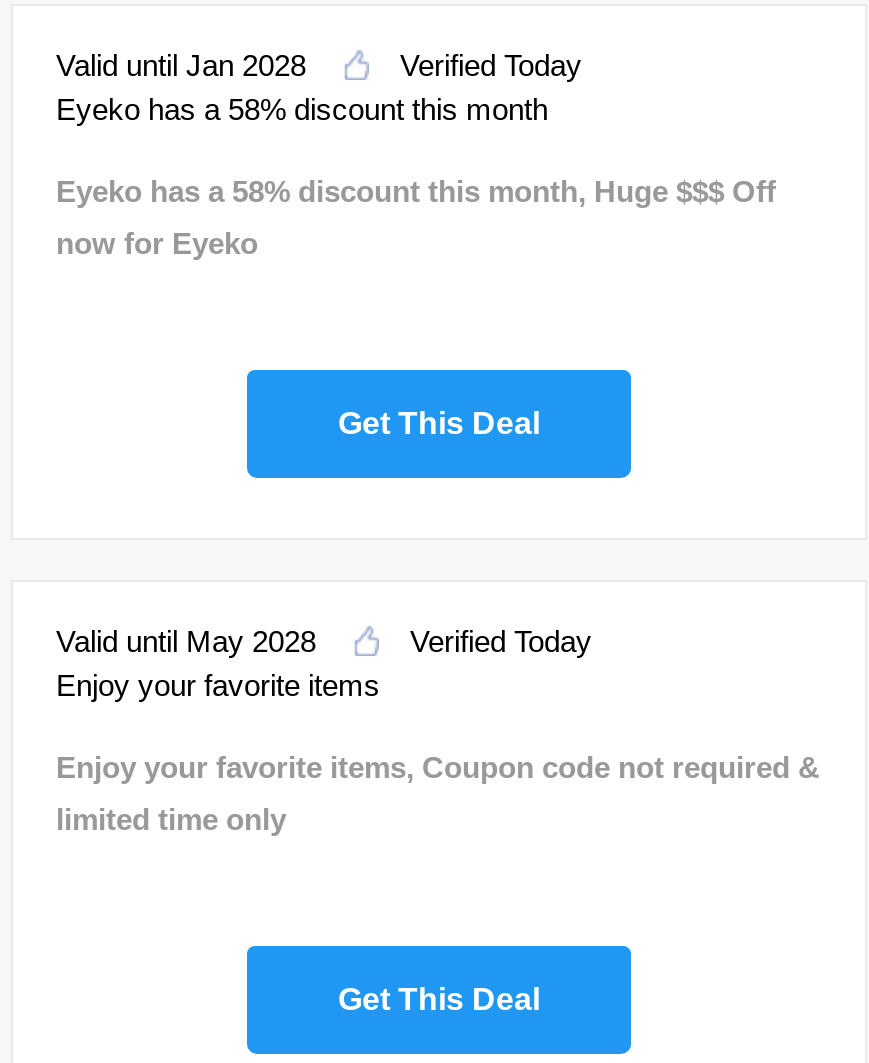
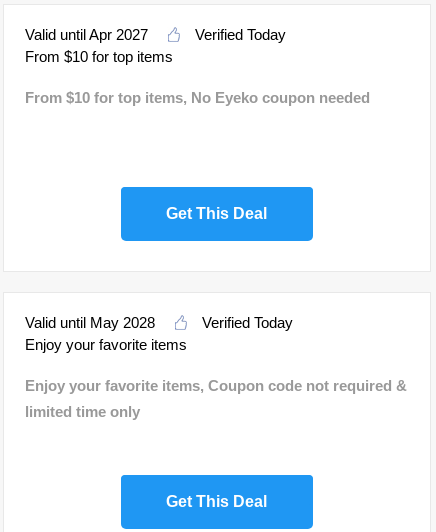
[56,47,314,81] Valid until Jan 2028 -> [25,25,152,42] Valid until Apr 2027
[56,91,776,259] Eyeko has a 58% discount this month | Eyeko has a 58% discount this month, Huge $$$ Off | now for Eyeko -> [25,47,370,105] From $10 for top items | From $10 for top items, No Eyeko coupon needed

